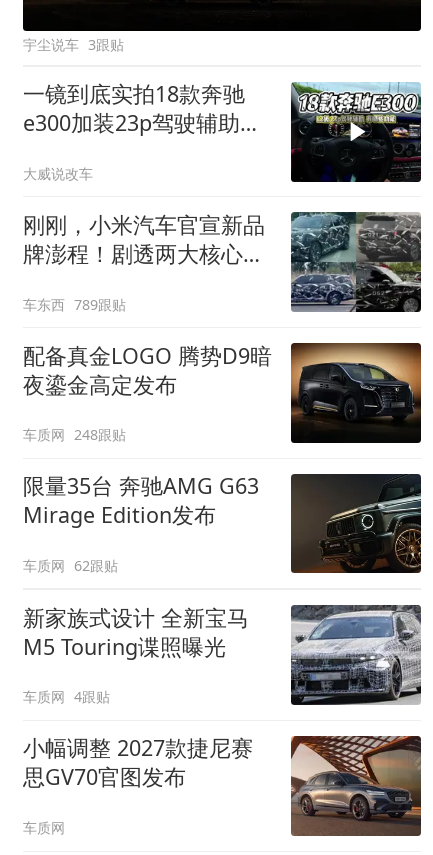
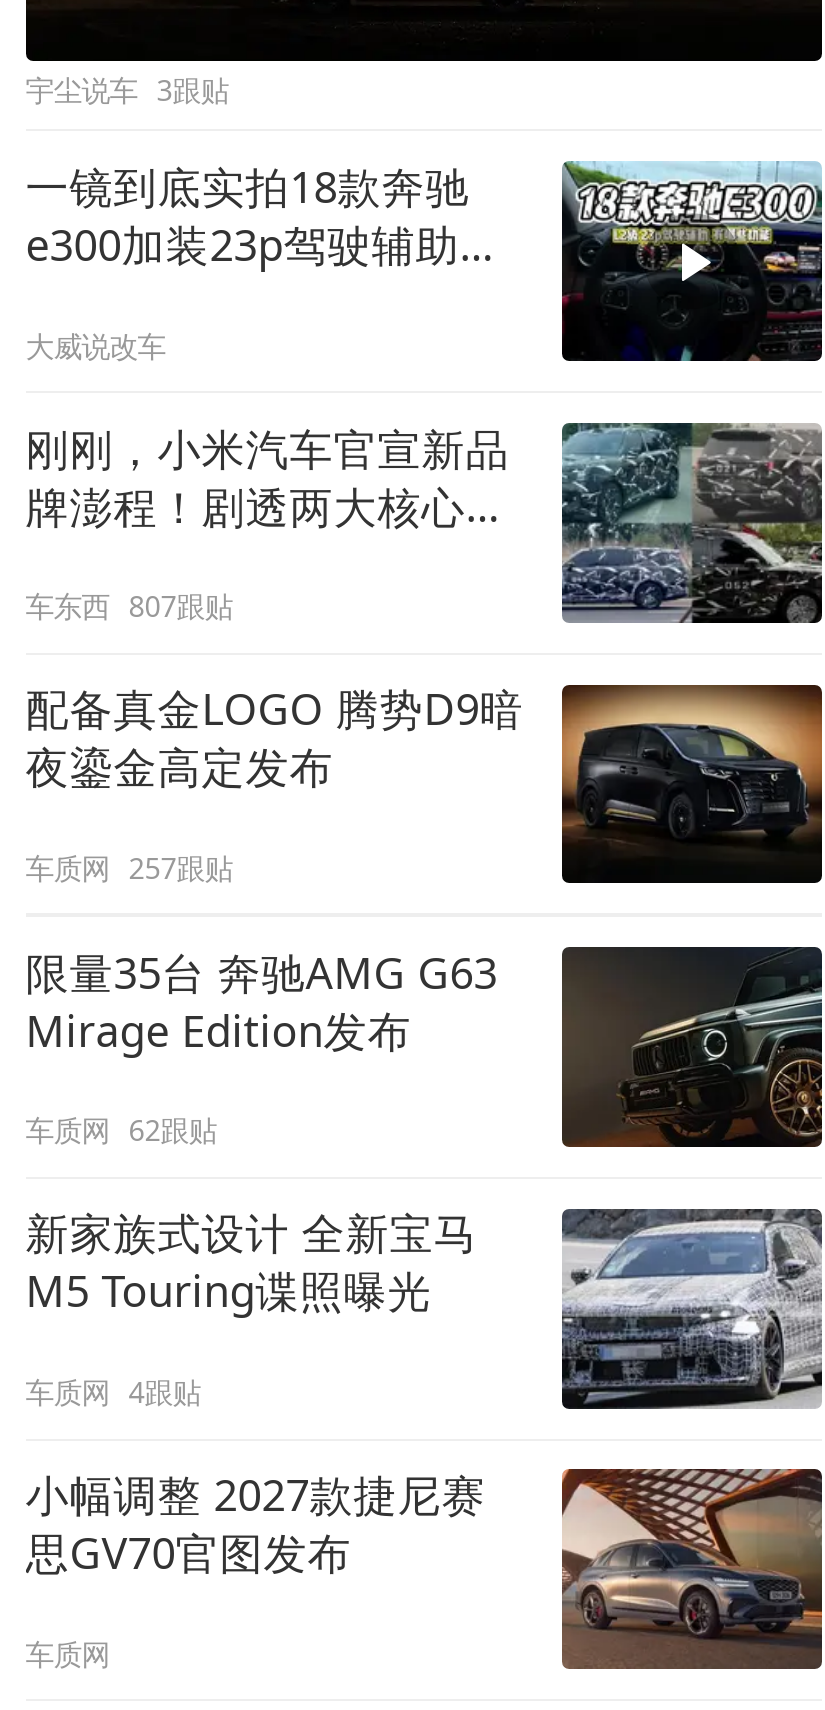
[23,294,126,313] 车东西 789跟贴 -> [25,587,233,625] 车东西 807跟贴
[23,425,126,444] 车质网 248跟贴 -> [25,848,233,886] 车质网 257跟贴

